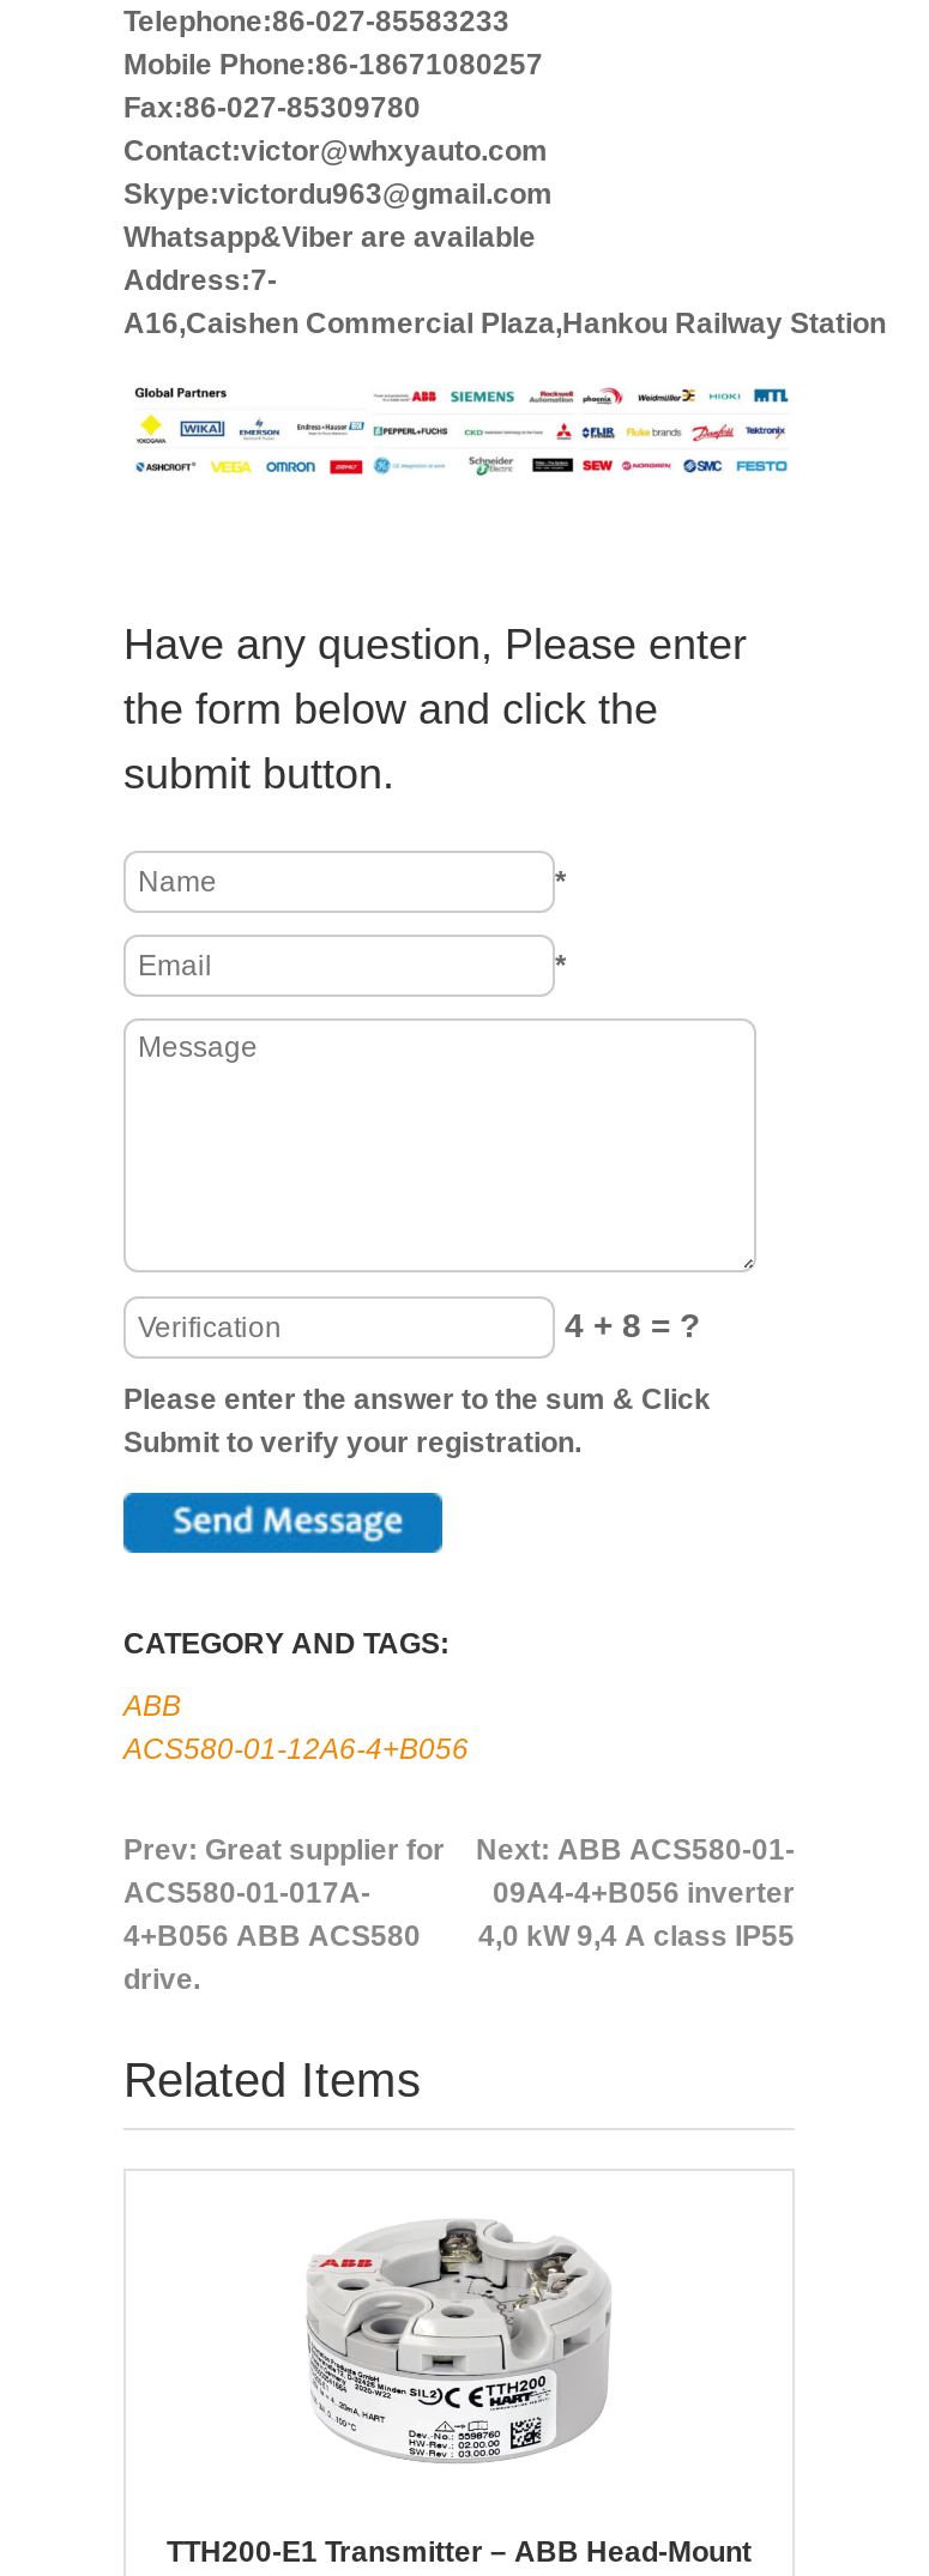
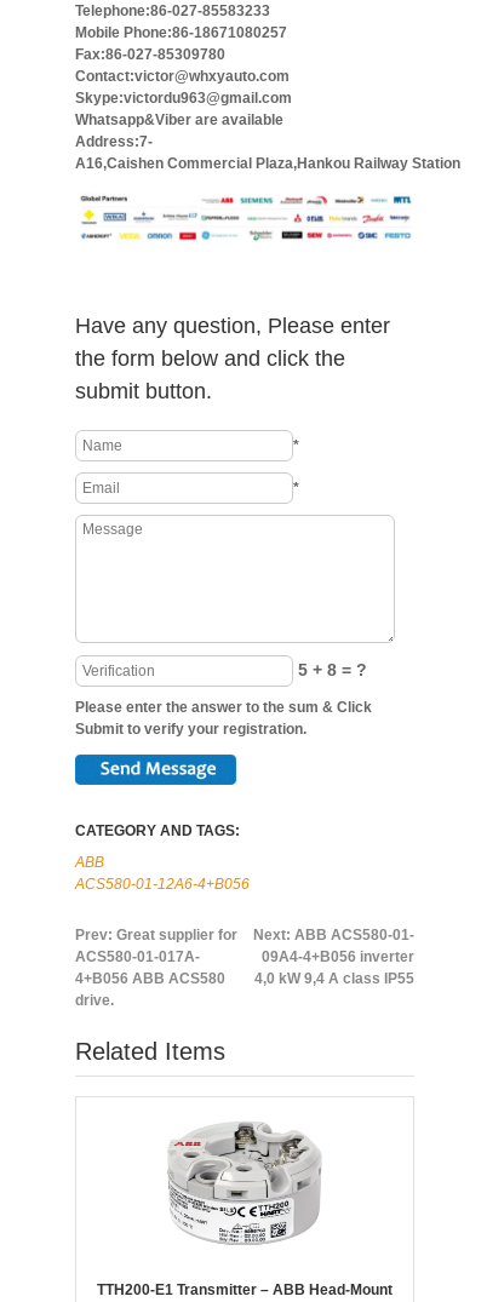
[555,1306,701,1344] 4 + 8 = ? -> [293,660,367,679] 5 + 8 = ?

